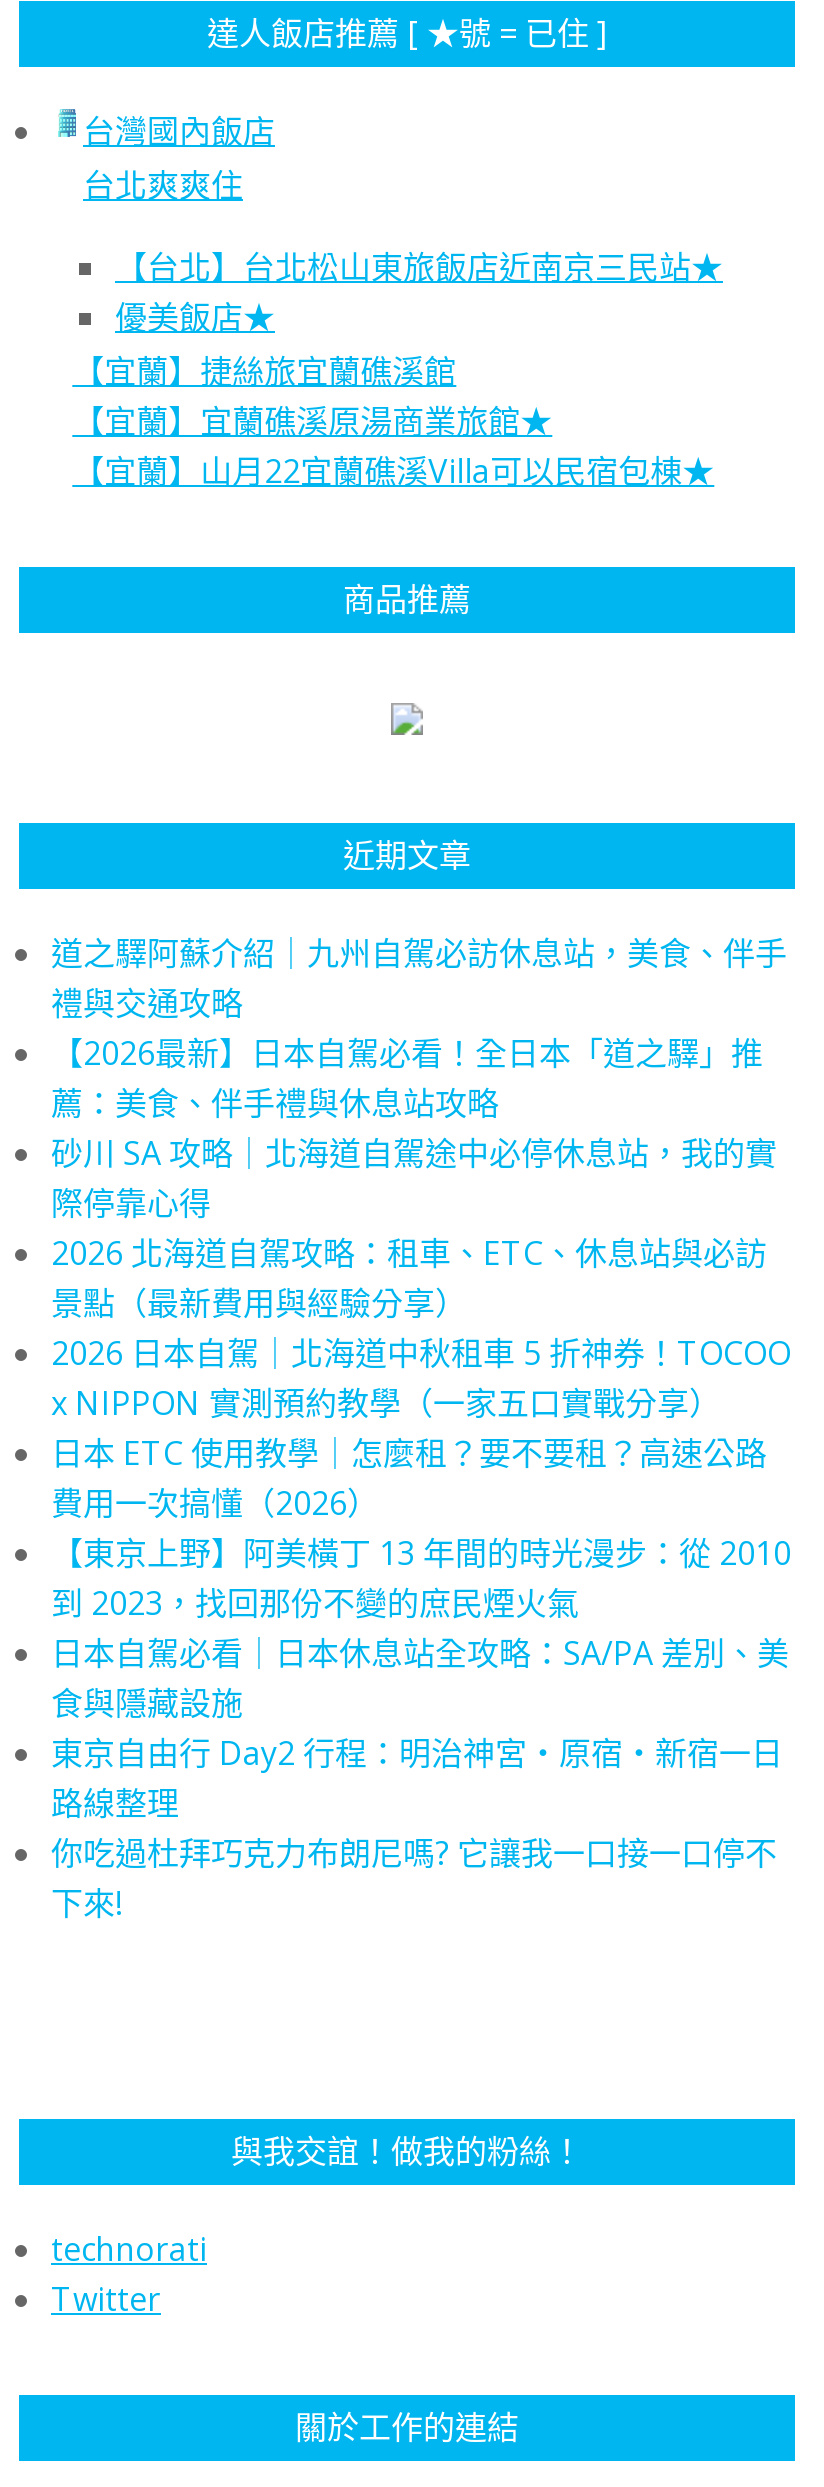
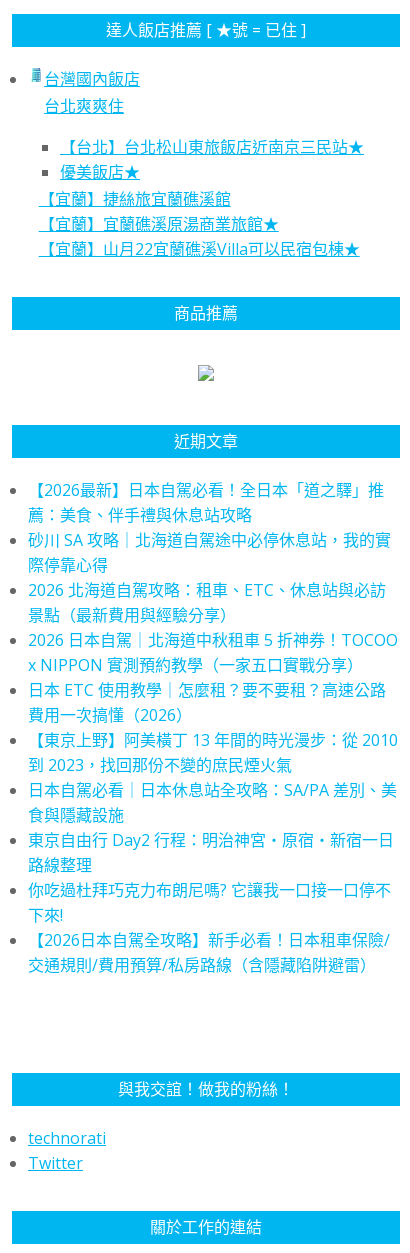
[51,931,787,1025] 道之驛阿蘇介紹｜九州自駕必訪休息站，美食、伴手 | 禮與交通攻略 -> none
moved [51,1031,791,1925] -> [28,479,398,926]: 【2026最新】日本自駕必看！全日本「道之驛」推 | 薦：美食、伴手禮與休息站攻略 | 砂川 SA 攻略｜北海道自駕途中必停休息站，我的實 | ... | 你吃過杜拜巧克力布朗尼嗎? 它讓我一口接一口停不 | 下來!
none -> [28,929,390,976] 【2026日本自駕全攻略】新手必看！日本租車保險/ | 交通規則/費用預算/私房路線（含隱藏陷阱避雷）

